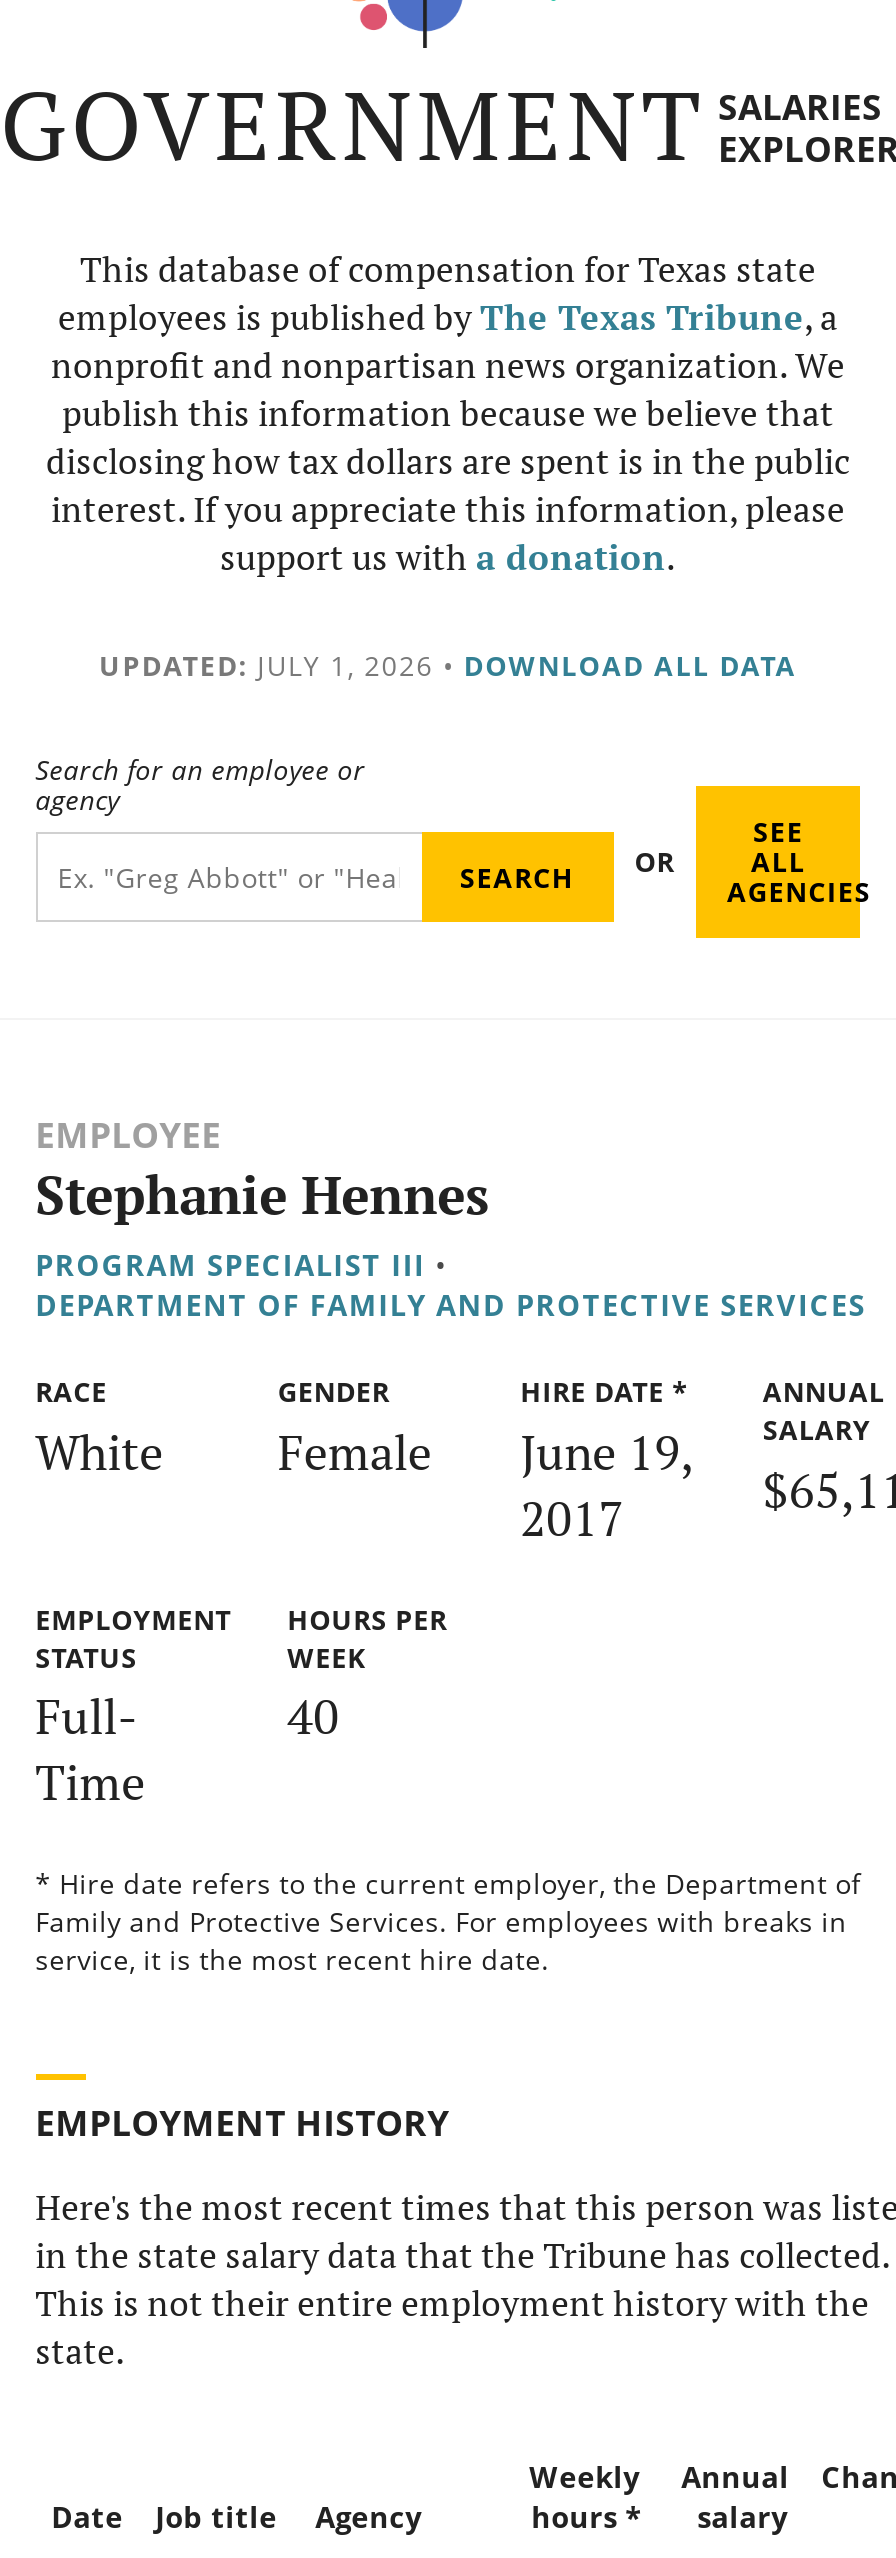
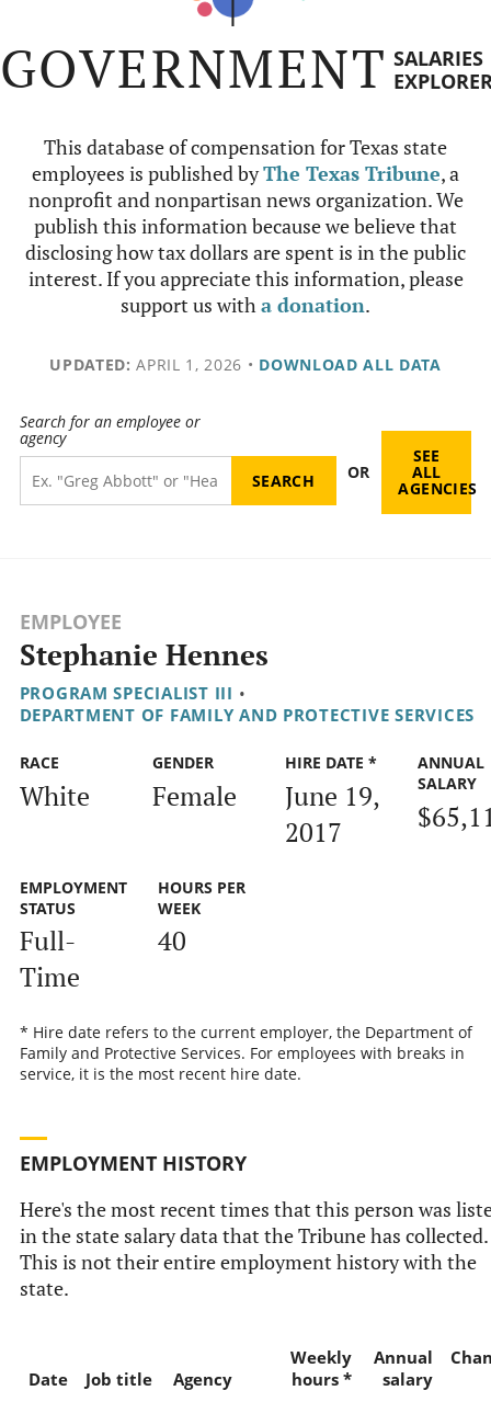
[99,646,797,684] UPDATED: JULY 1, 2026 • DOWNLOAD ALL DATA -> [50,354,441,375] UPDATED: APRIL 1, 2026 • DOWNLOAD ALL DATA

